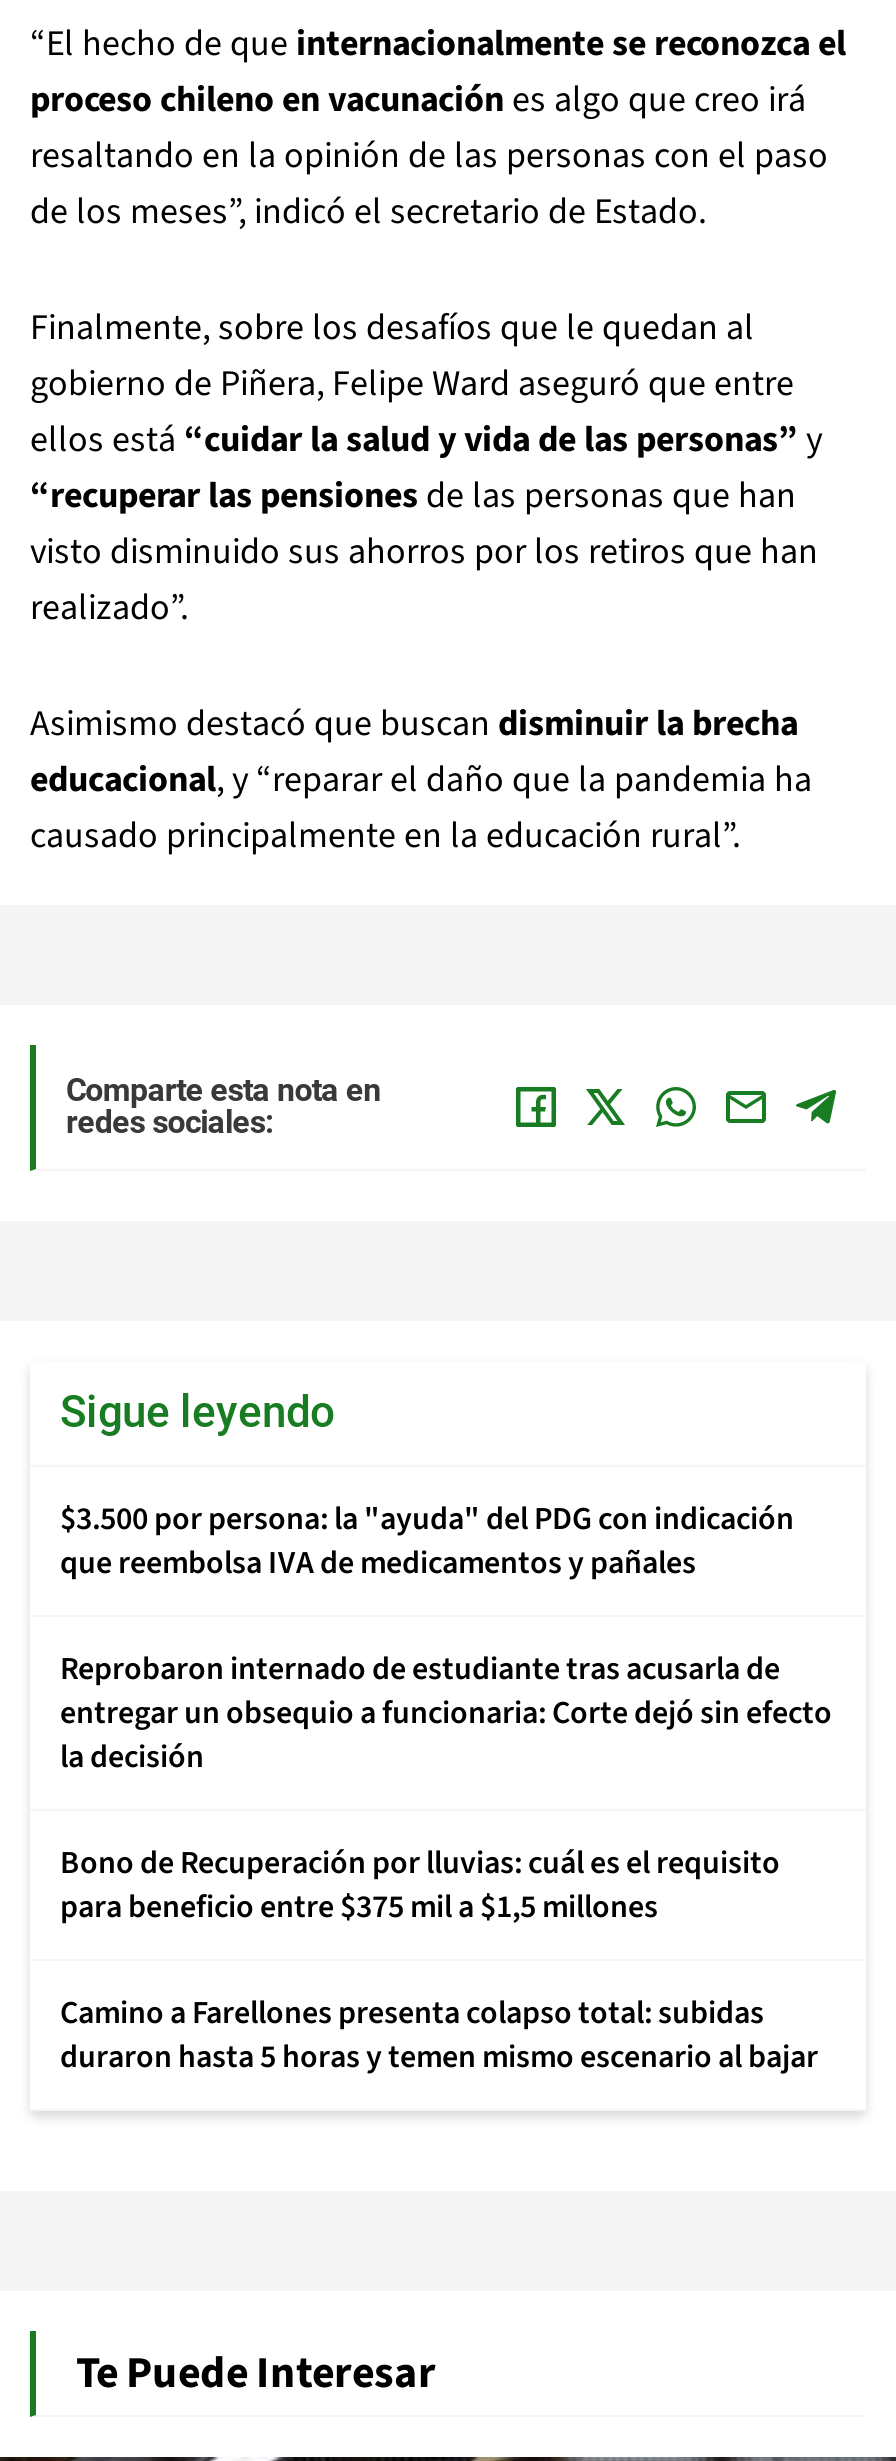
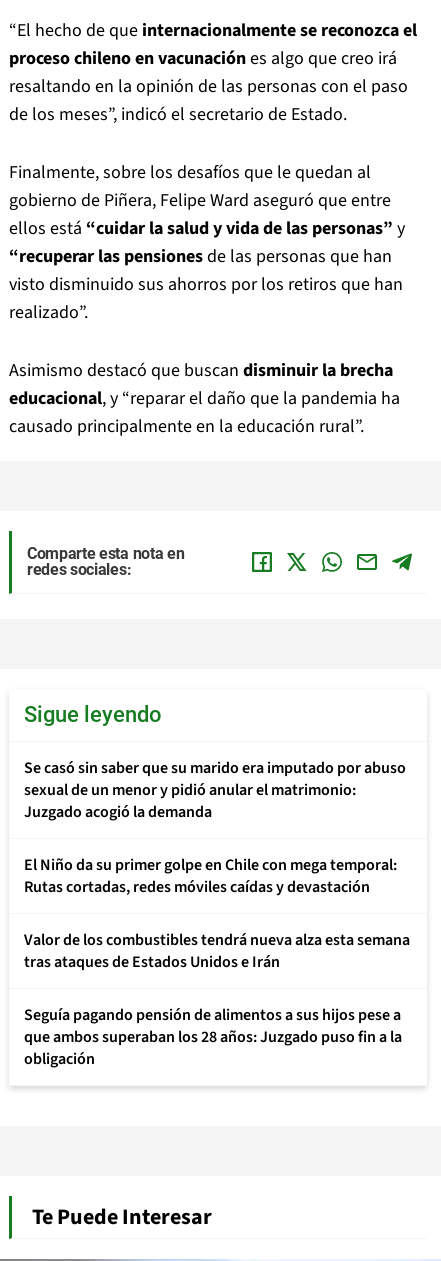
[60,1497,794,1585] $3.500 por persona: la "ayuda" del PDG con indicación | que reembolsa IVA de medicamentos y pañales -> [24,757,406,823] Se casó sin saber que su marido era imputado por abuso | sexual de un menor y pidió anular el matrimonio: | Juzgado acogió la demanda
[60,1647,832,1779] Reprobaron internado de estudiante tras acusarla de | entregar un obsequio a funcionaria: Corte dejó sin efecto | la decisión -> [24,854,397,898] El Niño da su primer golpe en Chile con mega temporal: | Rutas cortadas, redes móviles caídas y devastación
[60,1841,780,1929] Bono de Recuperación por lluvias: cuál es el requisito | para beneficio entre $375 mil a $1,5 millones -> [24,929,410,973] Valor de los combustibles tendrá nueva alza esta semana | tras ataques de Estados Unidos e Irán
[60,1991,818,2079] Camino a Farellones presenta colapso total: subidas | duraron hasta 5 horas y temen mismo escenario al bajar -> [24,1004,402,1070] Seguía pagando pensión de alimentos a sus hijos pese a | que ambos superaban los 28 años: Juzgado puso fin a la | obligación

